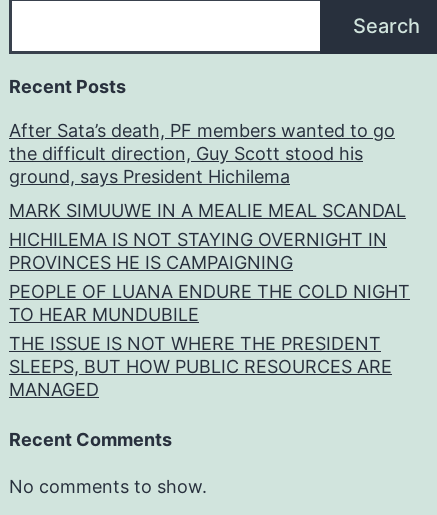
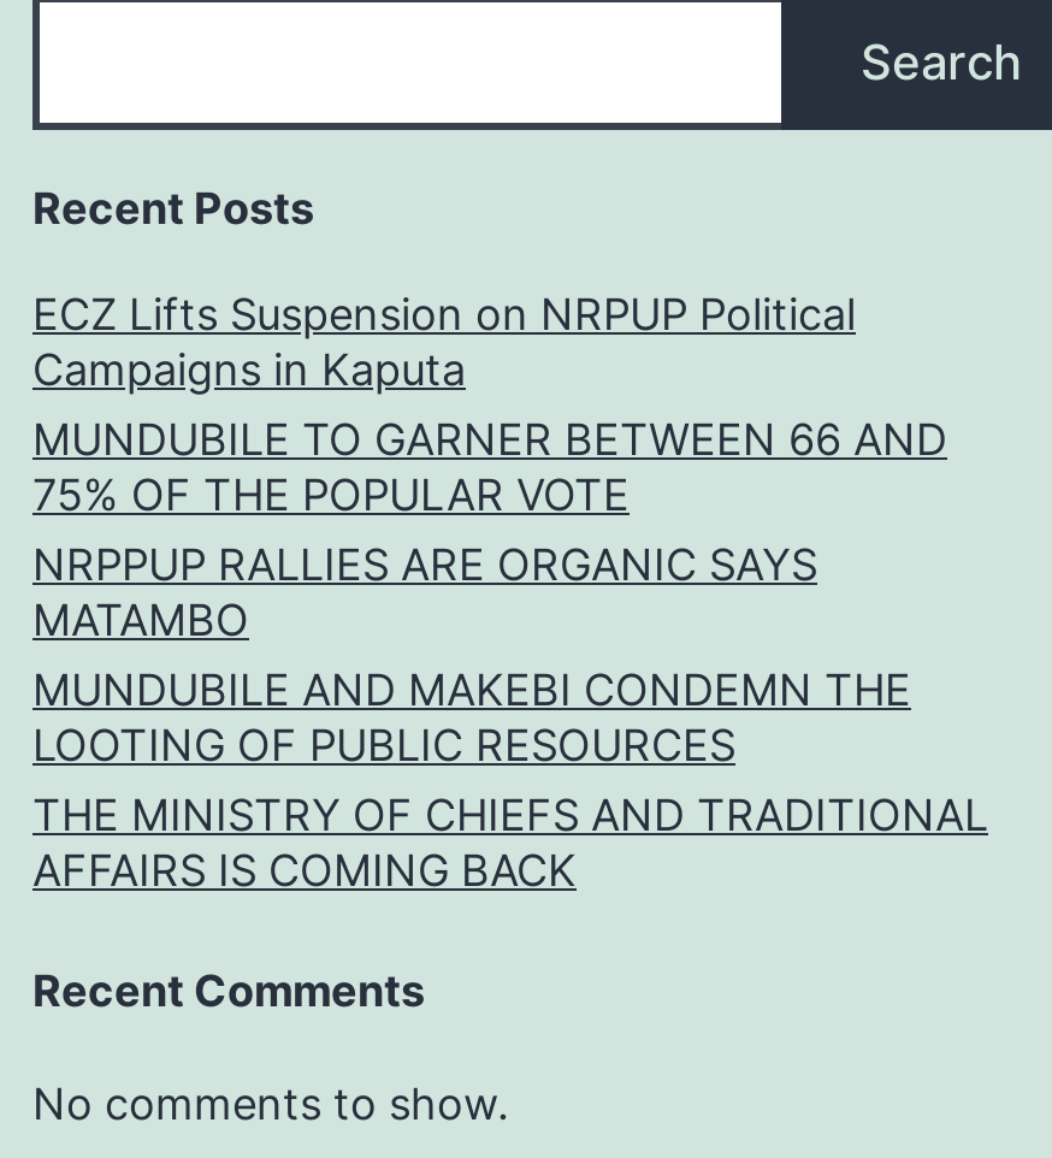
[9,120,410,400] After Sata’s death, PF members wanted to go | the difficult direction, Guy Scott stood his | ground, says President Hichilema | MARK SIMUUWE IN A MEALIE MEAL SCANDAL | HICHILEMA IS NOT STAYING OVERNIGHT IN | PROVINCES HE IS CAMPAIGNING | PEOPLE OF LUANA ENDURE THE COLD NIGHT | TO HEAR MUNDUBILE | THE ISSUE IS NOT WHERE THE PRESIDENT | SLEEPS, BUT HOW PUBLIC RESOURCES ARE | MANAGED -> [32,288,988,895] ECZ Lifts Suspension on NRPUP Political | Campaigns in Kaputa | MUNDUBILE TO GARNER BETWEEN 66 AND | 75% OF THE POPULAR VOTE | NRPPUP RALLIES ARE ORGANIC SAYS | MATAMBO | MUNDUBILE AND MAKEBI CONDEMN THE | LOOTING OF PUBLIC RESOURCES | THE MINISTRY OF CHIEFS AND TRADITIONAL | AFFAIRS IS COMING BACK

